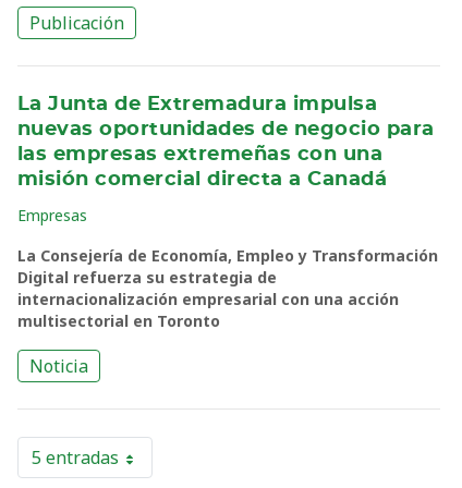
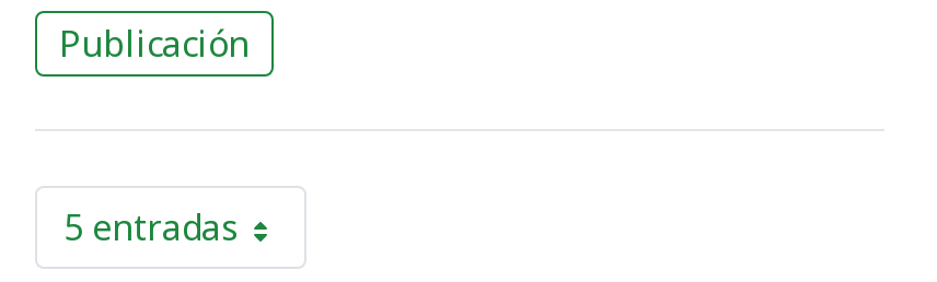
[17,95,438,378] La Junta de Extremadura impulsa | nuevas oportunidades de negocio para | las empresas extremeñas con una | misión comercial directa a Canadá | Empresas | La Consejería de Economía, Empleo y Transformación | Digital refuerza su estrategia de | internacionalización empresarial con una acción | multisectorial en Toronto | Noticia -> none

